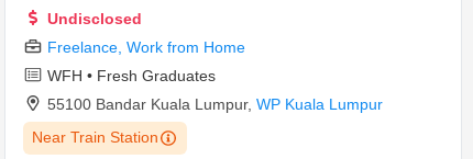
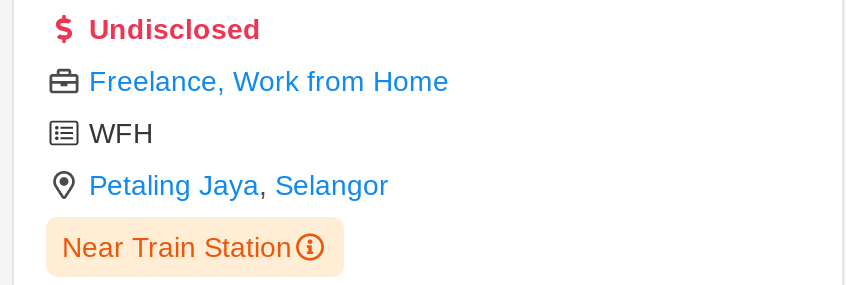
[47,66,215,84] WFH • Fresh Graduates -> [89,117,153,149] WFH
[47,95,382,112] 55100 Bandar Kuala Lumpur, WP Kuala Lumpur -> [89,169,389,201] Petaling Jaya, Selangor

